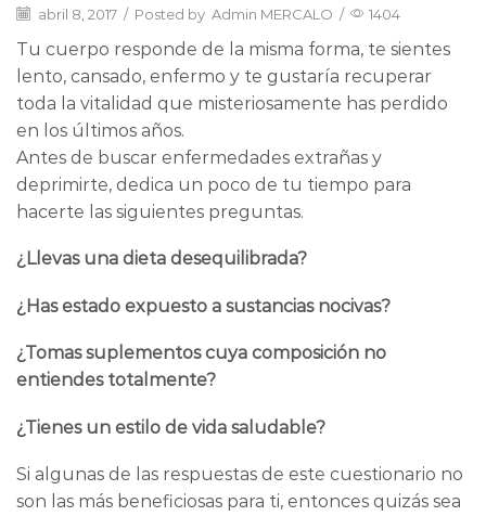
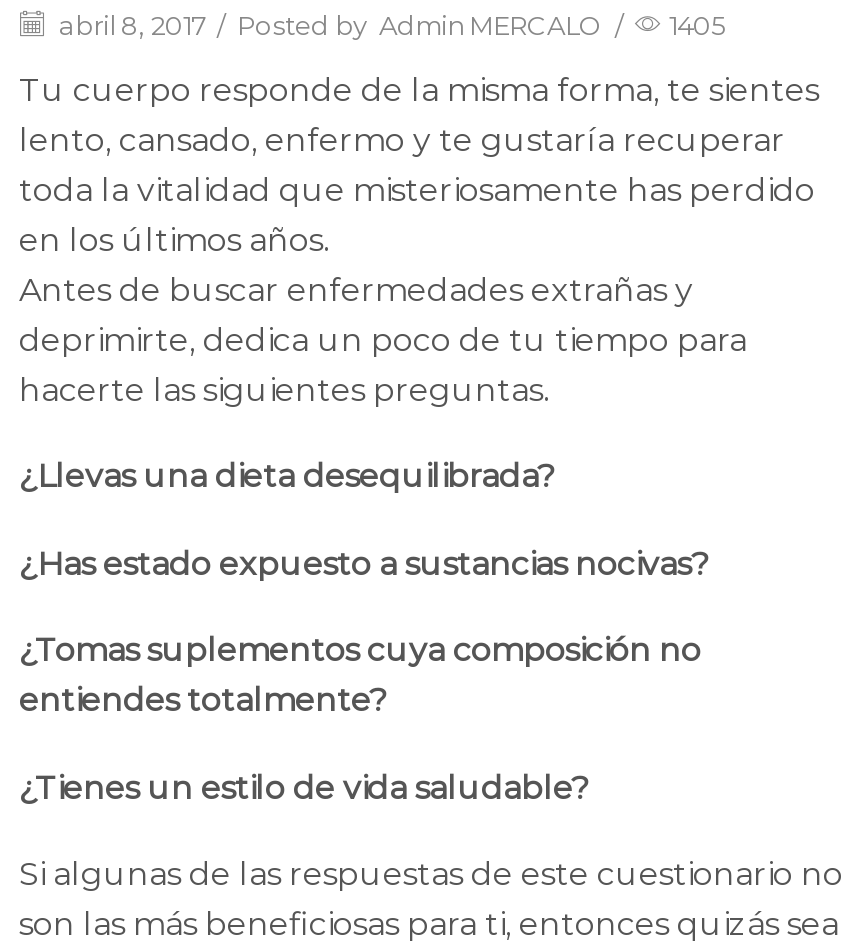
[35,6,400,23] abril 8, 2017 / Posted by Admin MERCALO / 1404 -> [53,9,725,41] abril 8, 2017 / Posted by Admin MERCALO / 1405

